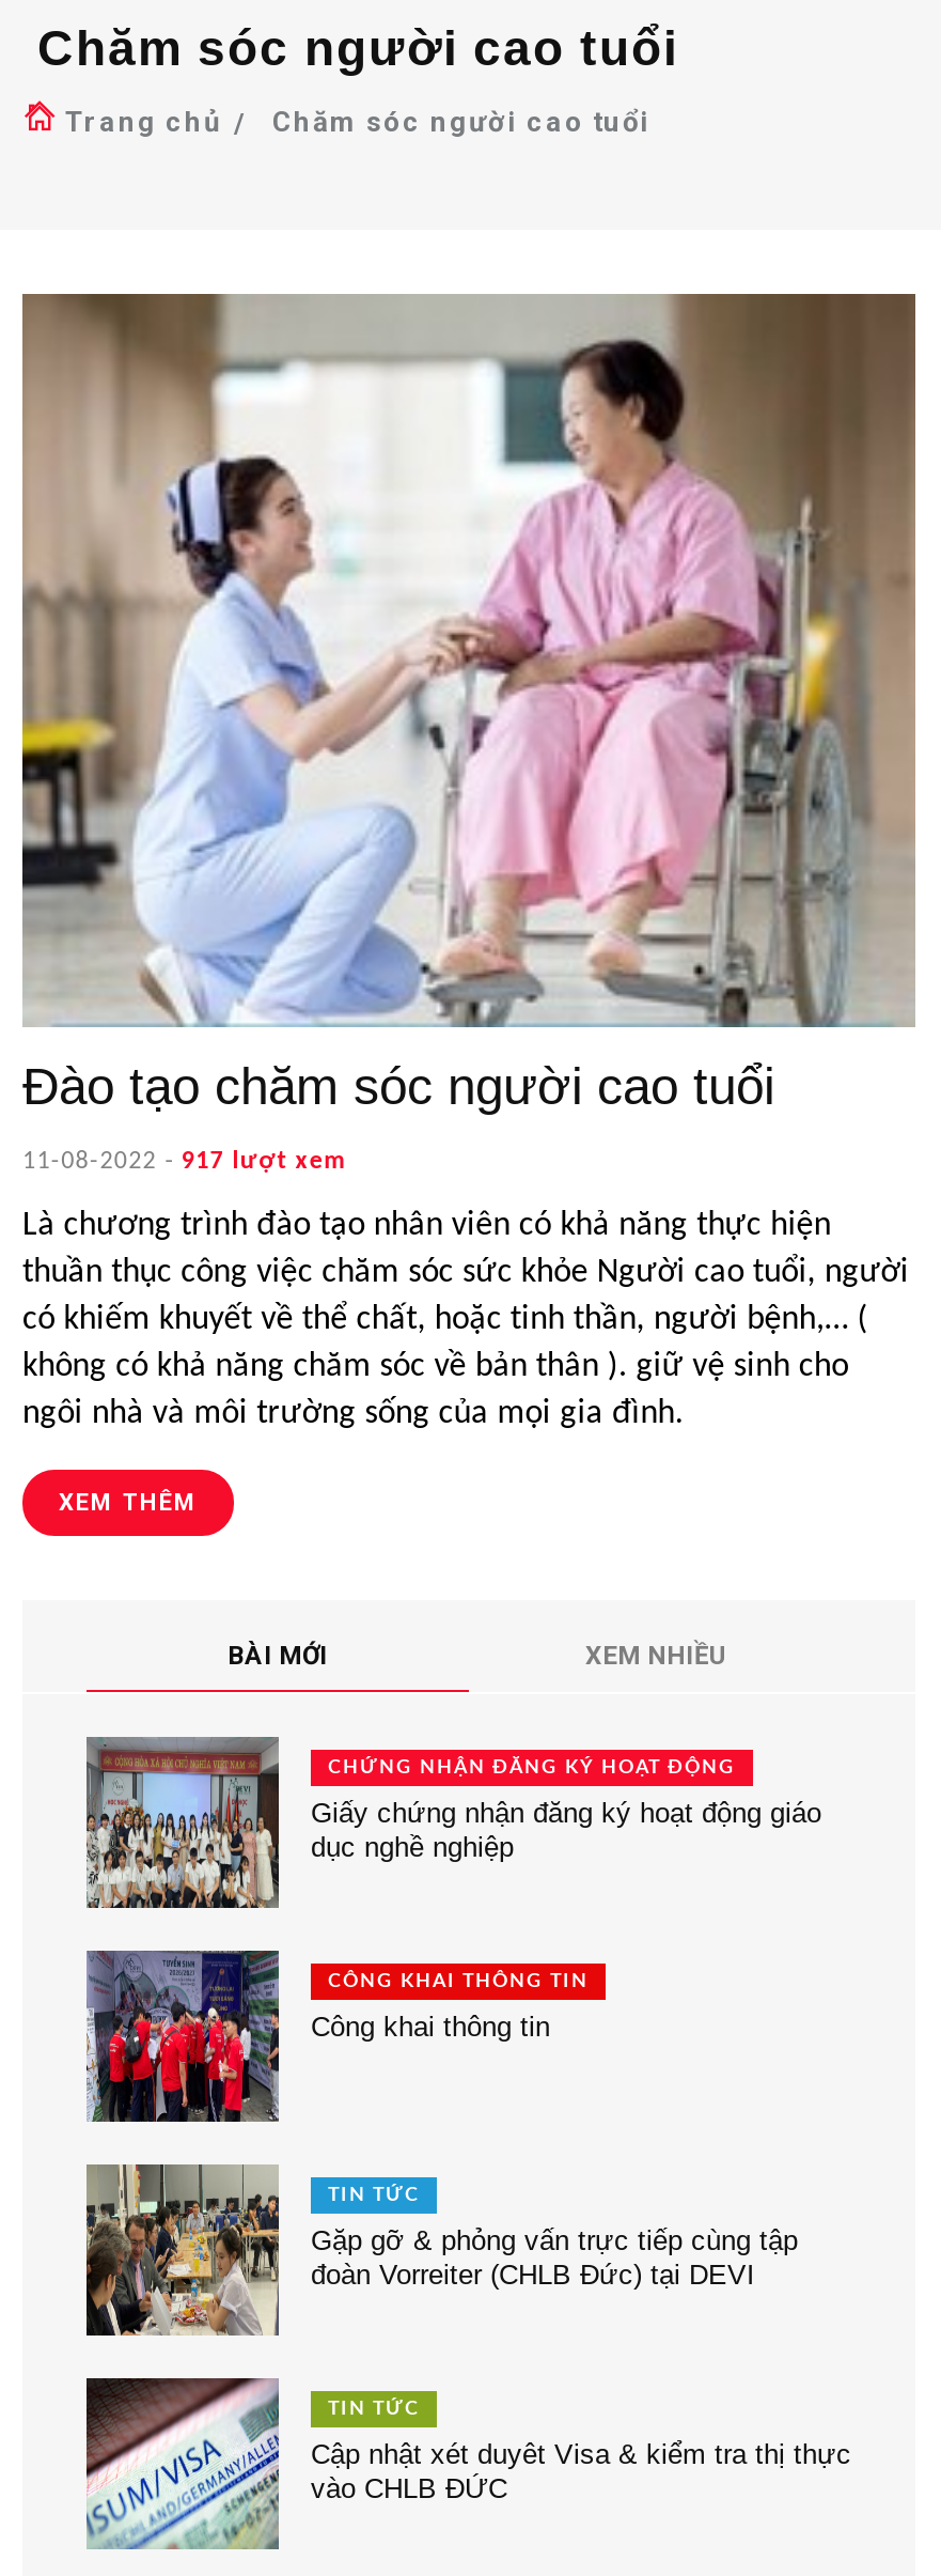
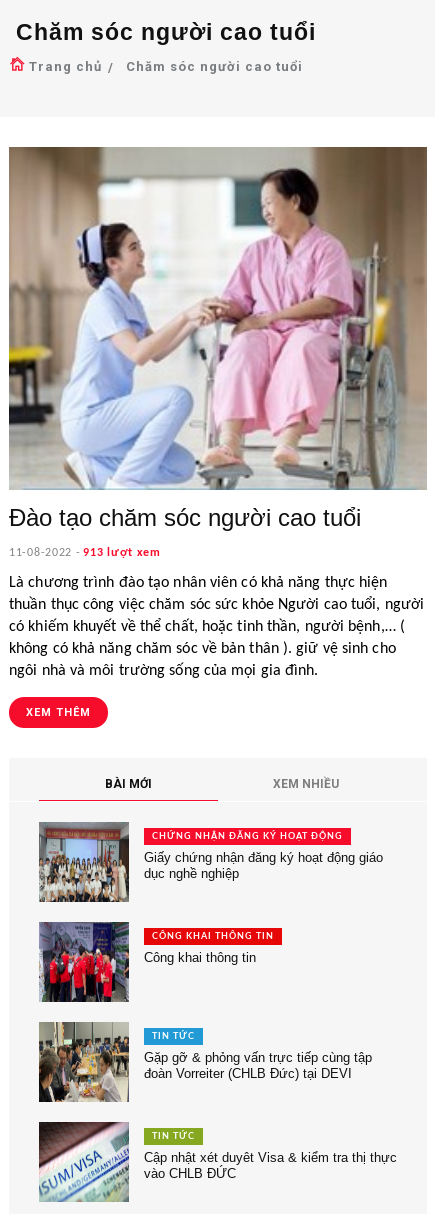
[22,1149,347,1175] 11-08-2022 - 917 lượt xem -> [9,547,161,559] 11-08-2022 - 913 lượt xem

